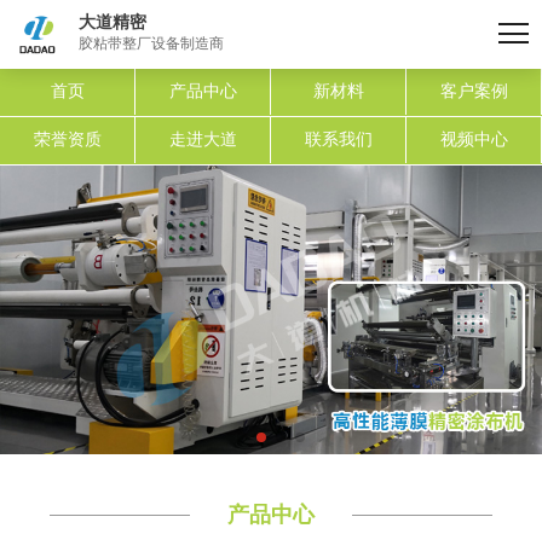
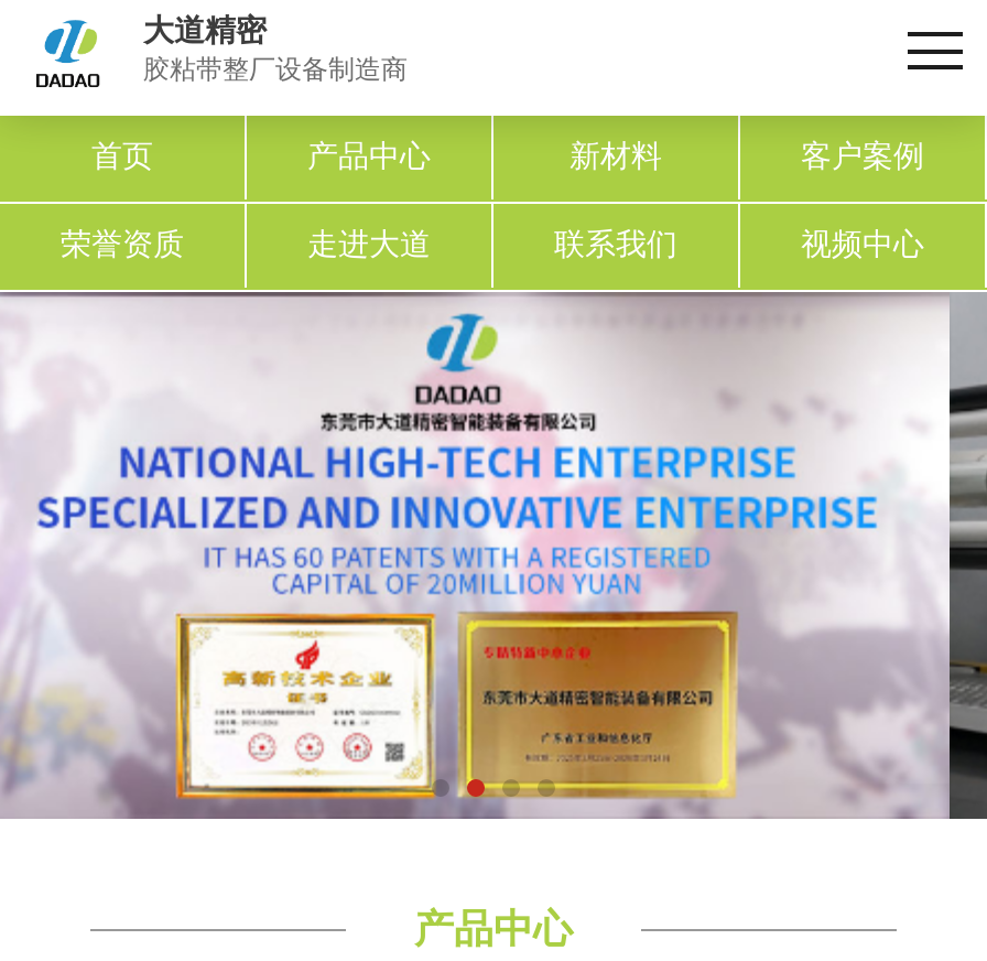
[4,164,538,455] [image] -> [7,290,980,821] [image]

